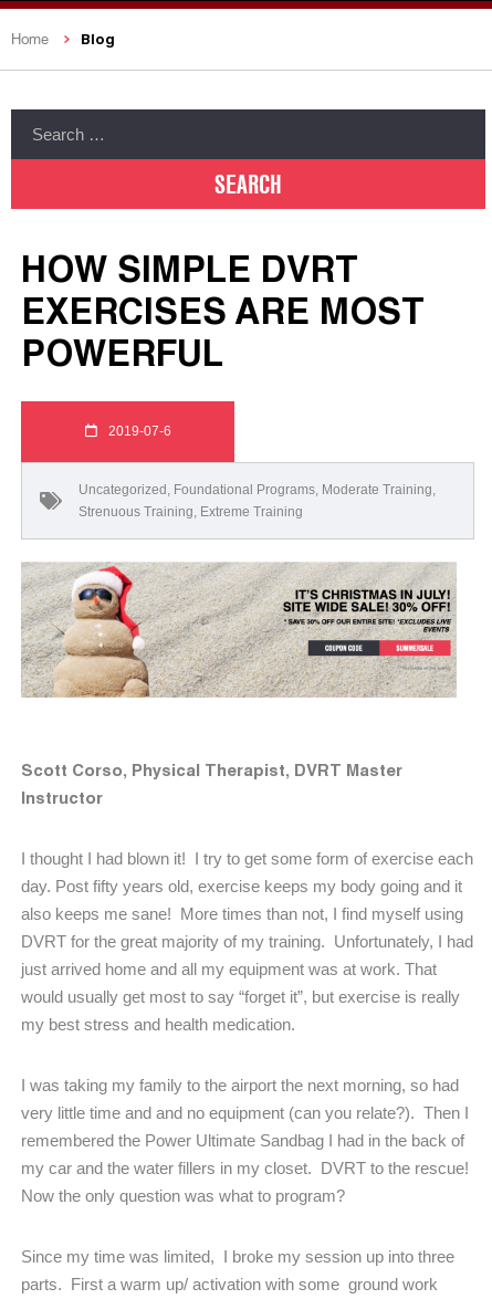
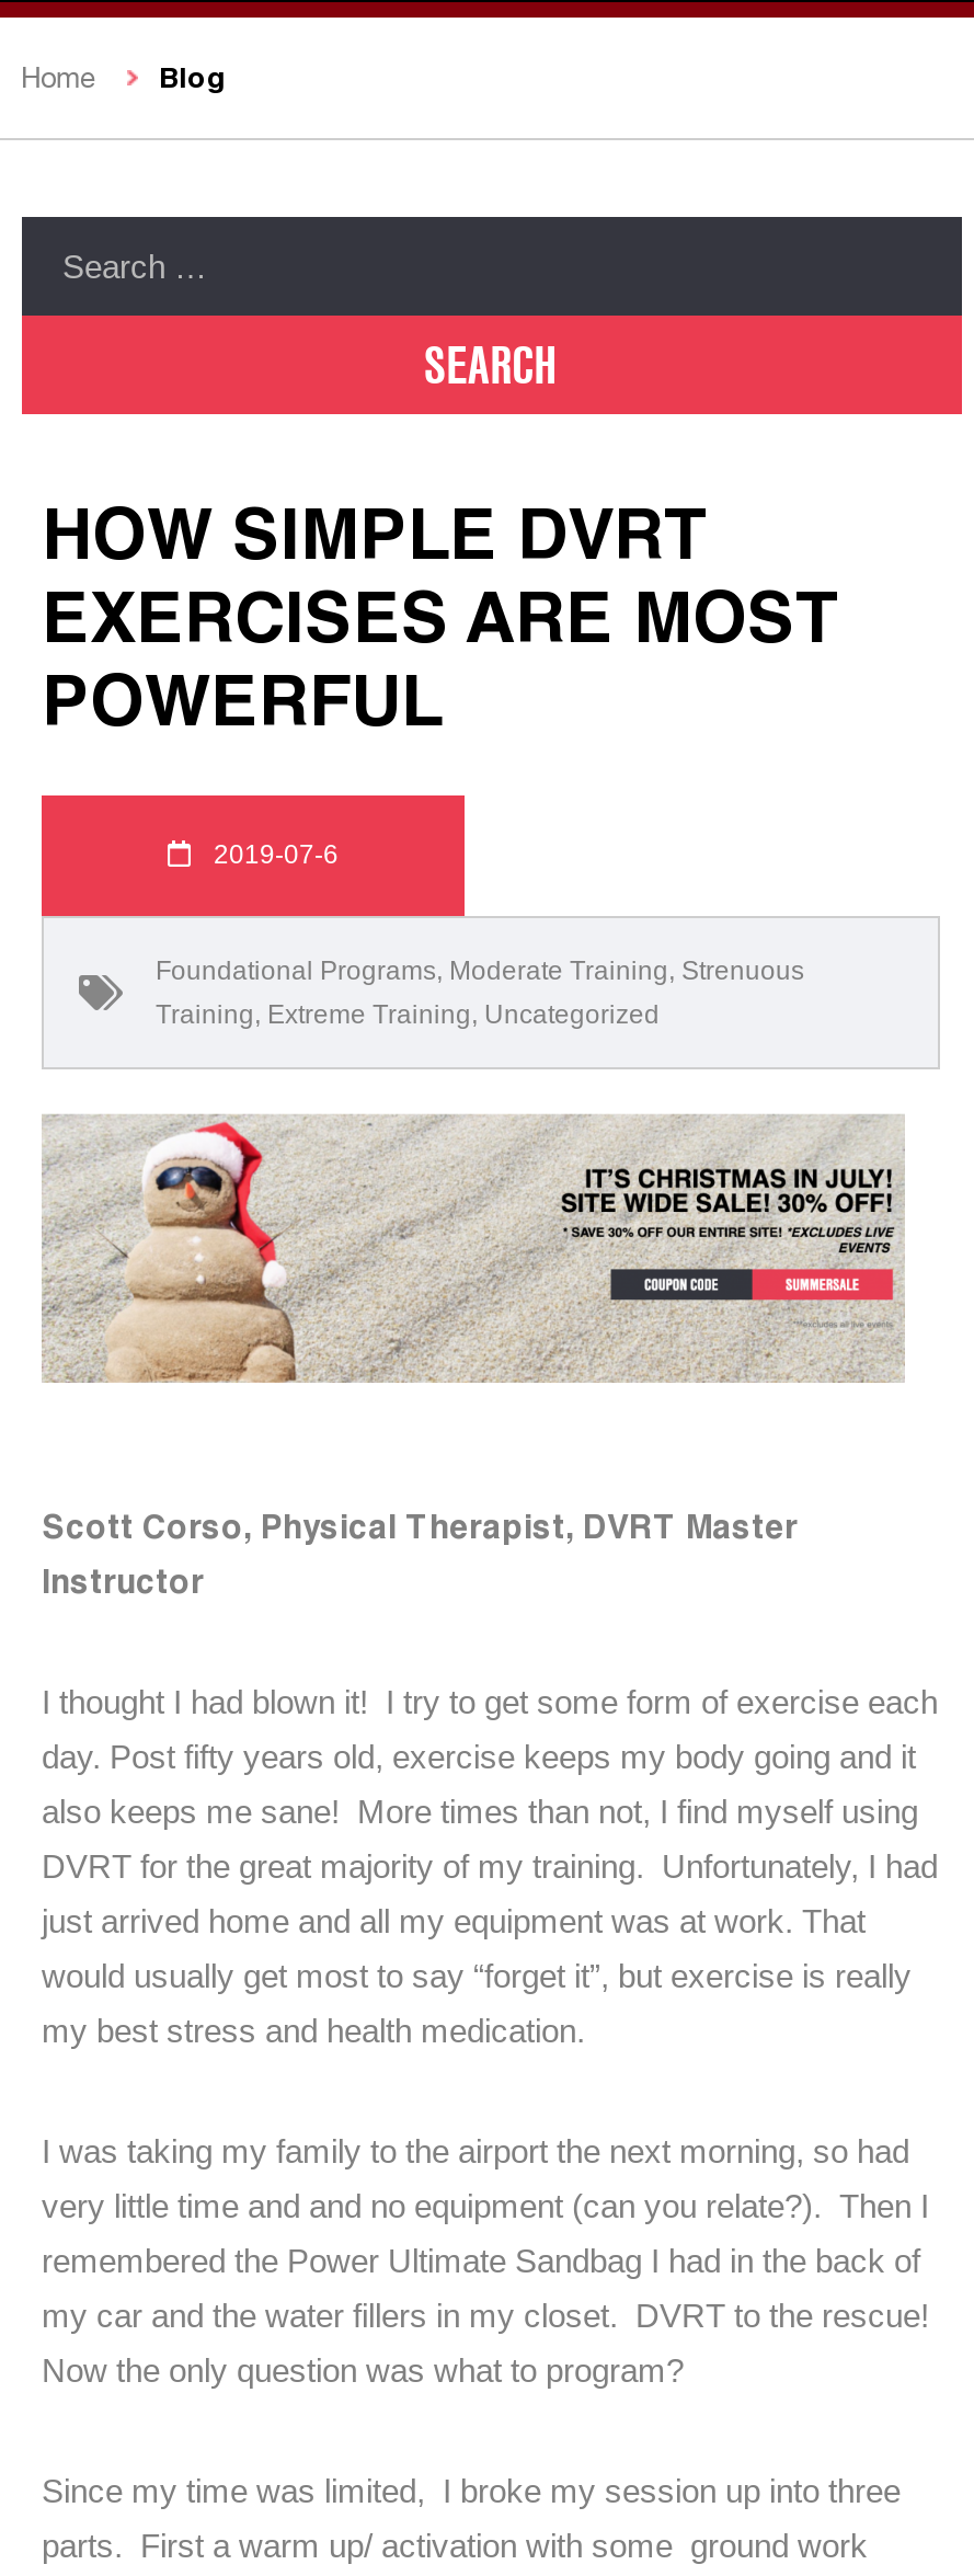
[78,482,436,520] Uncategorized, Foundational Programs, Moderate Training, | Strenuous Training, Extreme Training -> [156,955,804,1030] Foundational Programs, Moderate Training, Strenuous | Training, Extreme Training, Uncategorized

